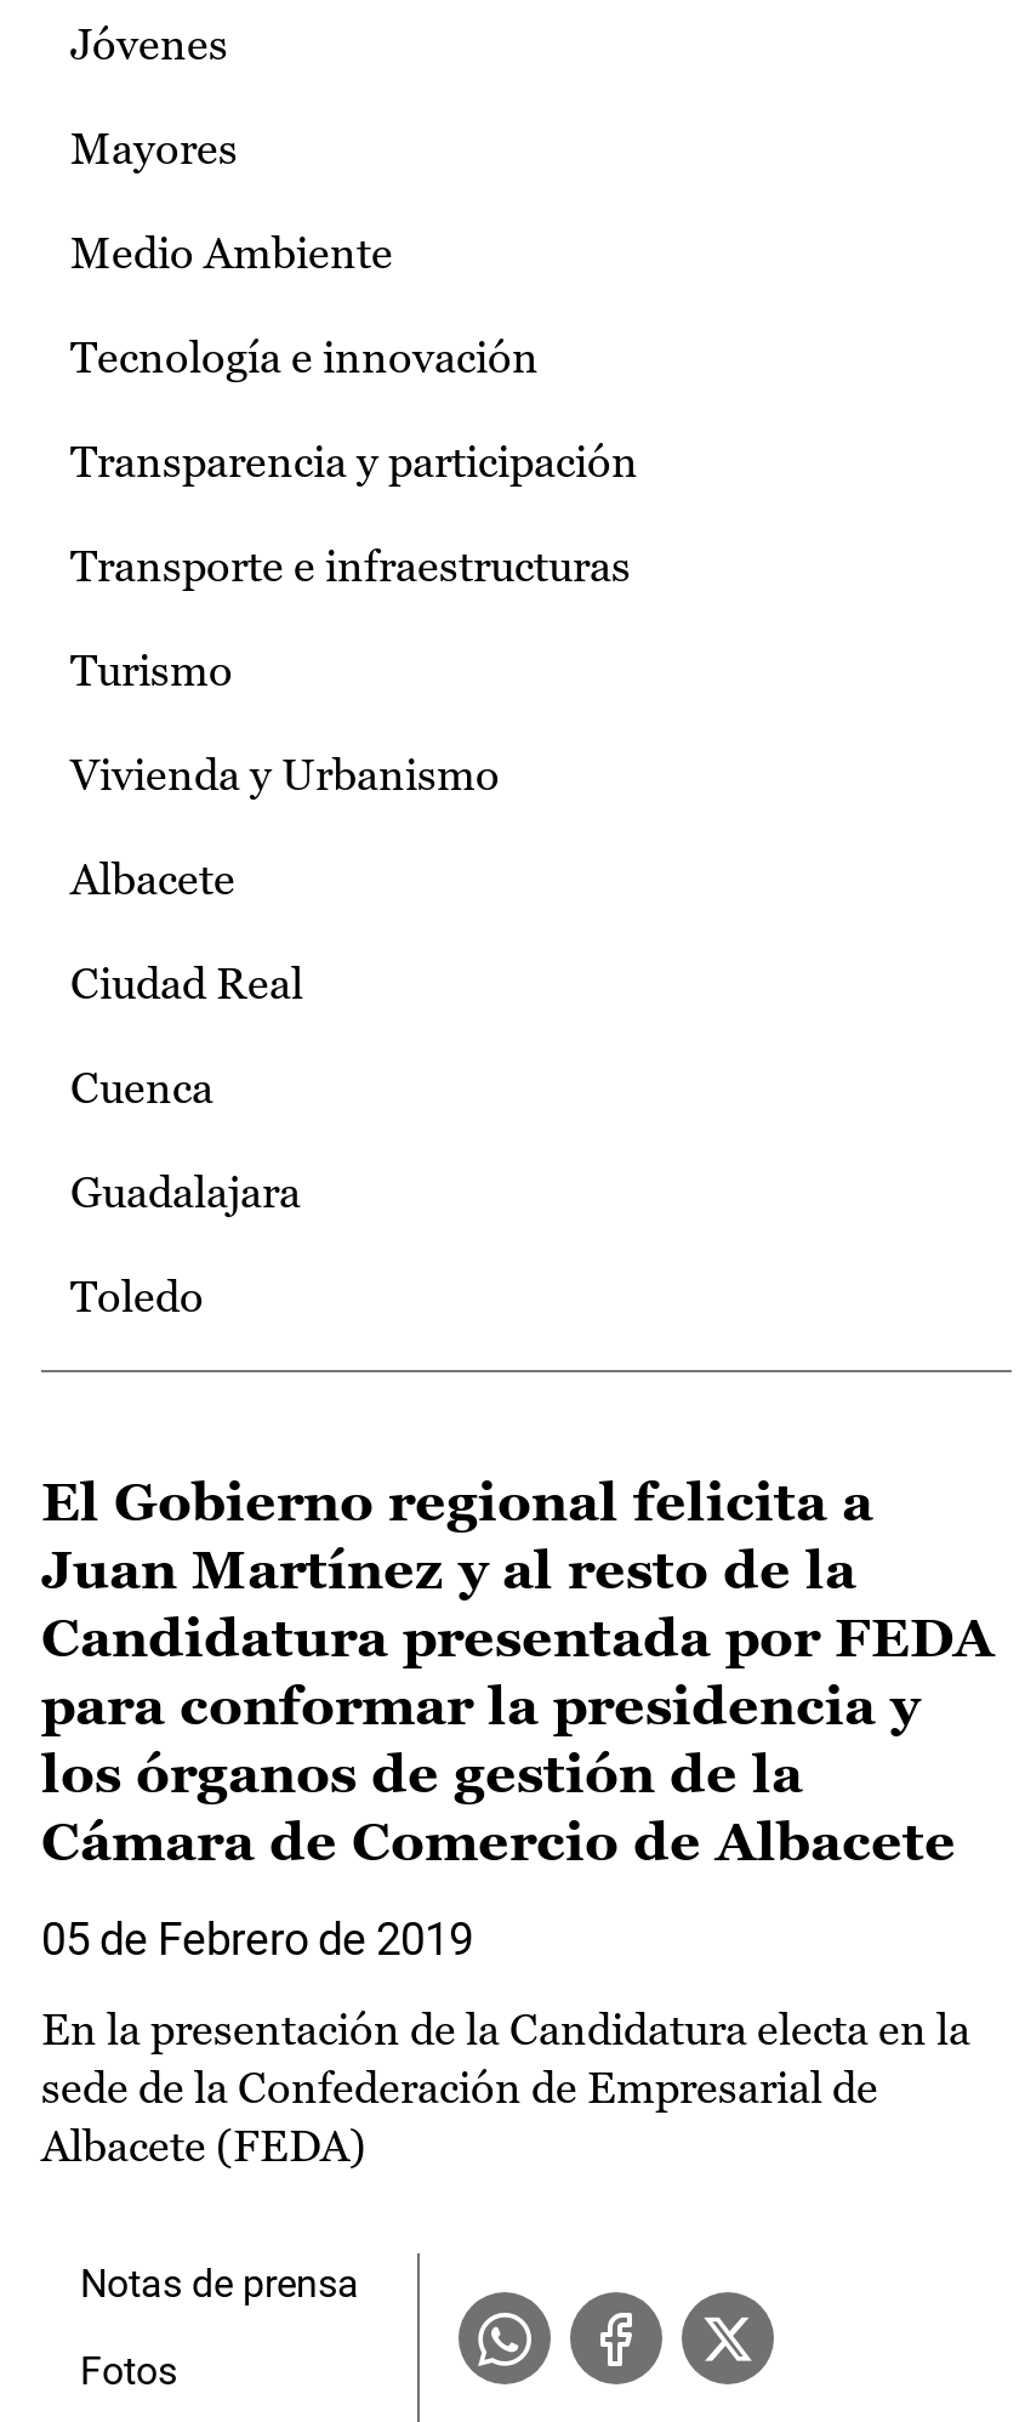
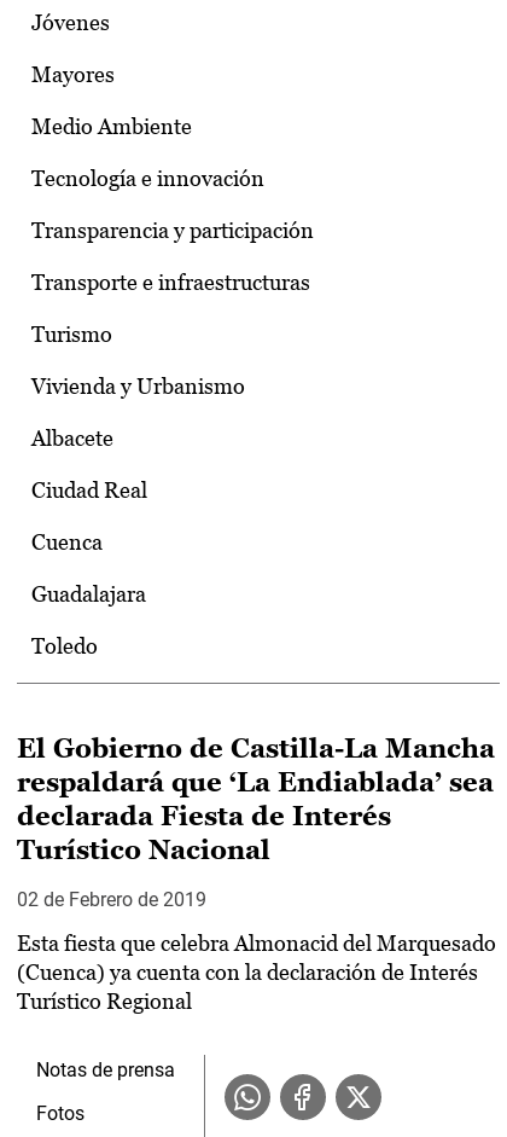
[41,1472,995,1873] El Gobierno regional felicita a | Juan Martínez y al resto de la | Candidatura presentada por FEDA | para conformar la presidencia y | los órganos de gestión de la | Cámara de Comercio de Albacete -> [17,734,495,865] El Gobierno de Castilla-La Mancha | respaldará que ‘La Endiablada’ sea | declarada Fiesta de Interés | Turístico Nacional
[41,1914,473,1965] 05 de Febrero de 2019 -> [17,888,206,911] 02 de Febrero de 2019
[41,2004,970,2171] En la presentación de la Candidatura electa en la | sede de la Confederación de Empresarial de | Albacete (FEDA) -> [17,931,496,1014] Esta fiesta que celebra Almonacid del Marquesado | (Cuenca) ya cuenta con la declaración de Interés | Turístico Regional

